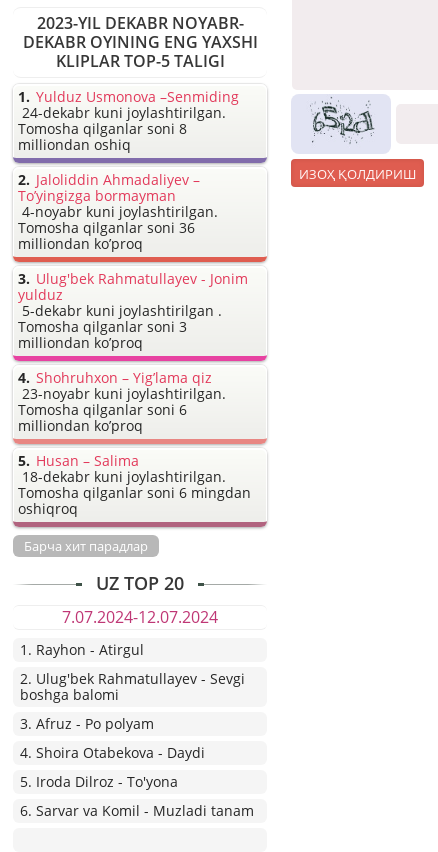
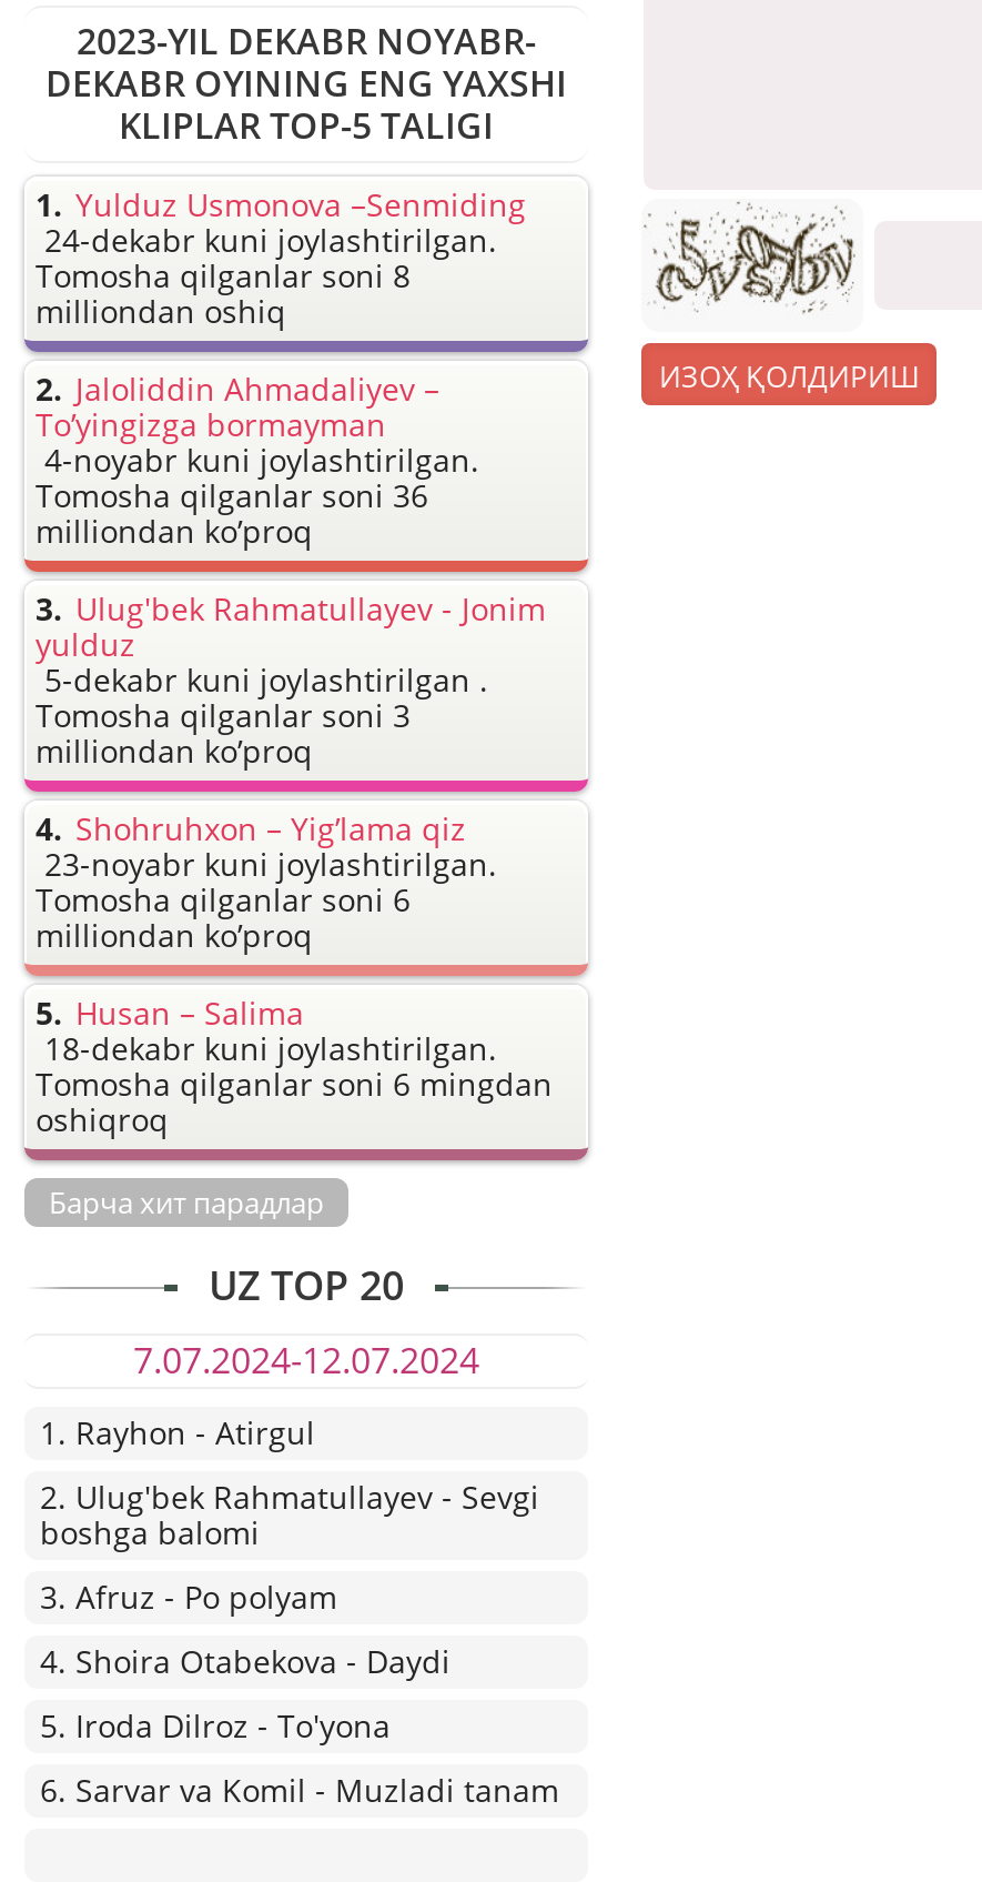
[292,95,390,153] [image] -> [646,203,859,328] [image]

